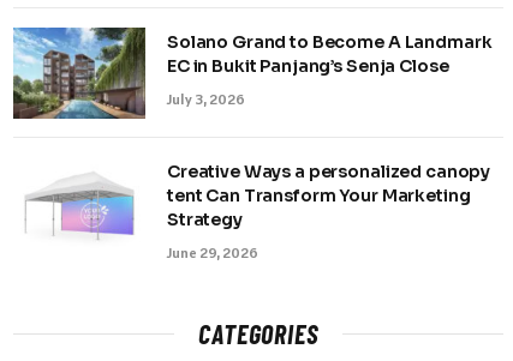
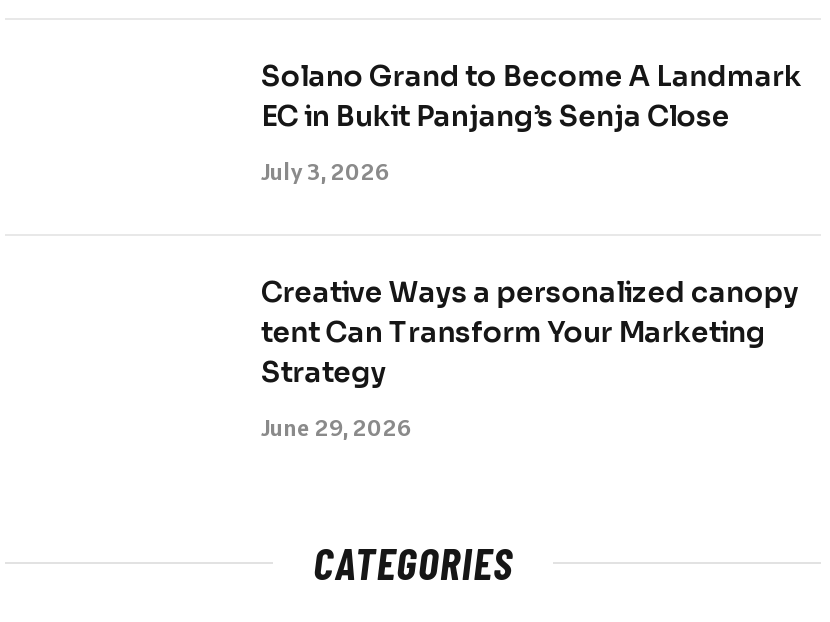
[12,26,147,120] [image] -> none
[24,178,135,240] [image] -> none

